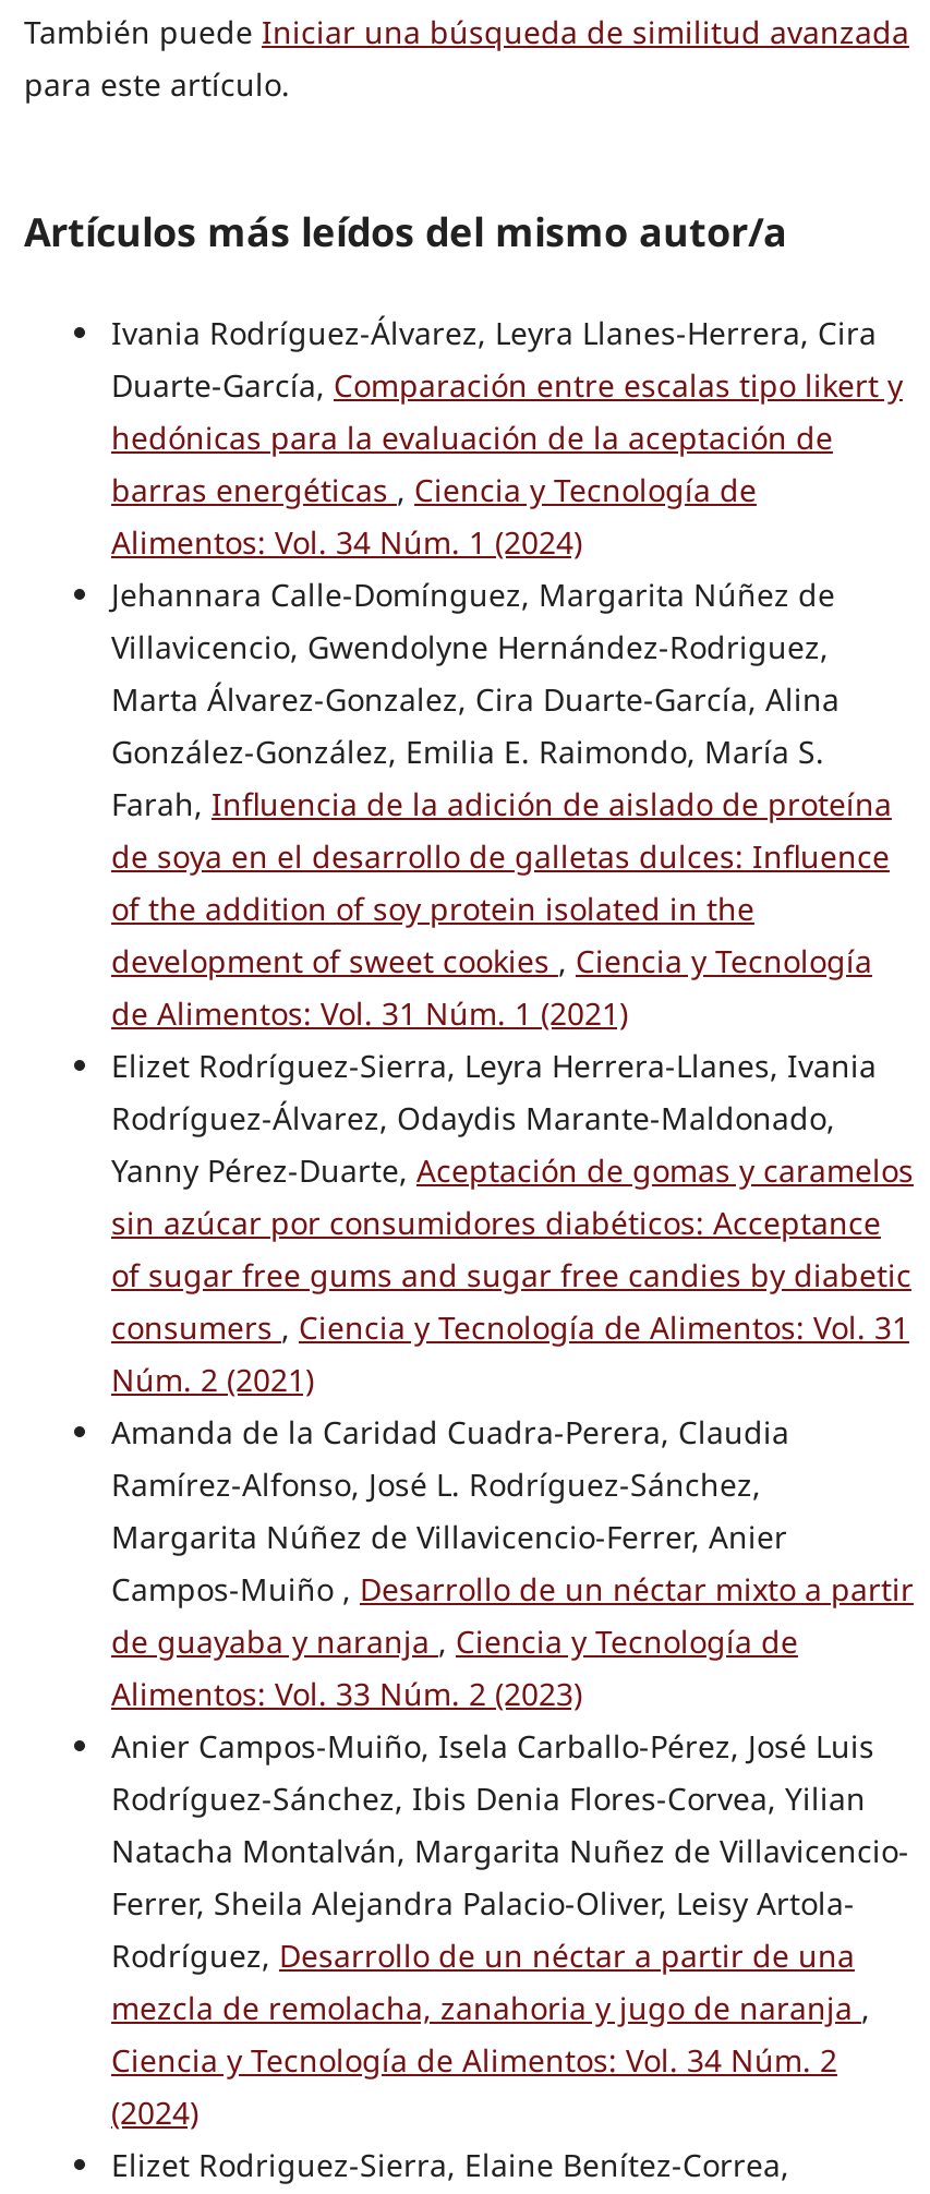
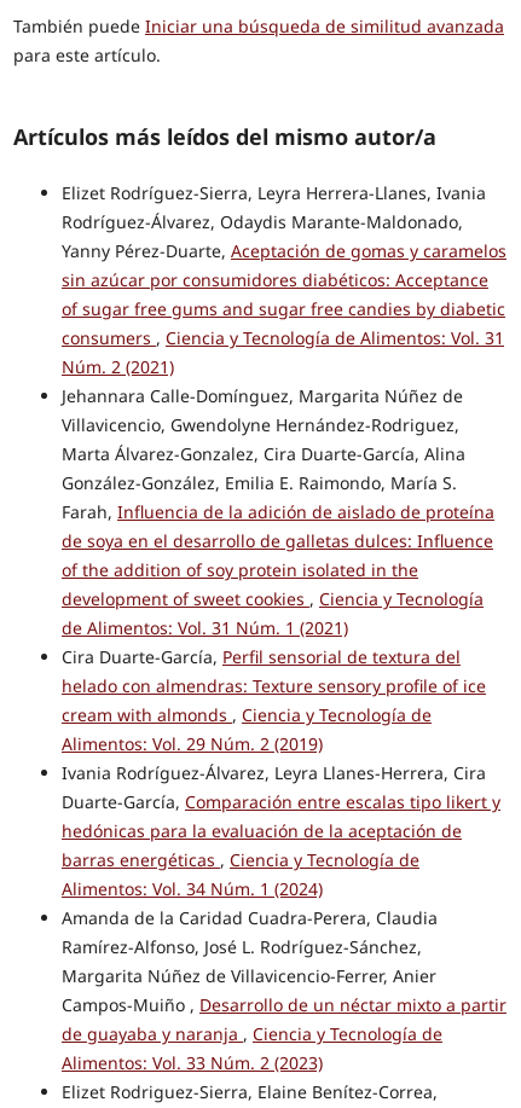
moved [111,311,903,562] -> [62,761,500,900]: Ivania Rodríguez-Álvarez, Leyra Llanes-Herrera, Cira | Duarte-García, Comparación entre escalas tipo likert y | hedónicas para la evaluación de la aceptación de | barras energéticas, Ciencia y Tecnología de | Alimentos: Vol. 34 Núm. 1 (2024)
moved [111,573,892,1033] -> [62,384,494,639]: Jehannara Calle-Domínguez, Margarita Núñez de | Villavicencio, Gwendolyne Hernández-Rodriguez, | Marta Álvarez-Gonzalez, Cira Duarte-García, Alina | ... | development of sweet cookies, Ciencia y Tecnología | de Alimentos: Vol. 31 Núm. 1 (2021)
moved [111,1044,914,1400] -> [62,181,506,378]: Elizet Rodríguez-Sierra, Leyra Herrera-Llanes, Ivania | Rodríguez-Álvarez, Odaydis Marante-Maldonado, | Yanny Pérez-Duarte, Aceptación de gomas y caramelos | sin azúcar por consumidores diabéticos: Acceptance | of sugar free gums and sugar free candies by diabetic | consumers, Ciencia y Tecnología de Alimentos: Vol. 31 | Núm. 2 (2021)
none -> [62,645,486,755] Cira Duarte-García, Perfil sensorial de textura del | helado con almendras: Texture sensory profile of ice | cream with almonds, Ciencia y Tecnología de | Alimentos: Vol. 29 Núm. 2 (2019)
moved [111,1411,914,1714] -> [62,906,506,1074]: Amanda de la Caridad Cuadra-Perera, Claudia | Ramírez-Alfonso, José L. Rodríguez-Sánchez, | Margarita Núñez de Villavicencio-Ferrer, Anier | Campos-Muiño , Desarrollo de un néctar mixto a partir | de guayaba y naranja, Ciencia y Tecnología de | Alimentos: Vol. 33 Núm. 2 (2023)
[111,1725,909,2132] Anier Campos-Muiño, Isela Carballo-Pérez, José Luis | Rodríguez-Sánchez, Ibis Denia Flores-Corvea, Yilian | Natacha Montalván, Margarita Nuñez de Villavicencio- | Ferrer, Sheila Alejandra Palacio-Oliver, Leisy Artola- | Rodríguez, Desarrollo de un néctar a partir de una | mezcla de remolacha, zanahoria y jugo de naranja, | Ciencia y Tecnología de Alimentos: Vol. 34 Núm. 2 | (2024) -> none

